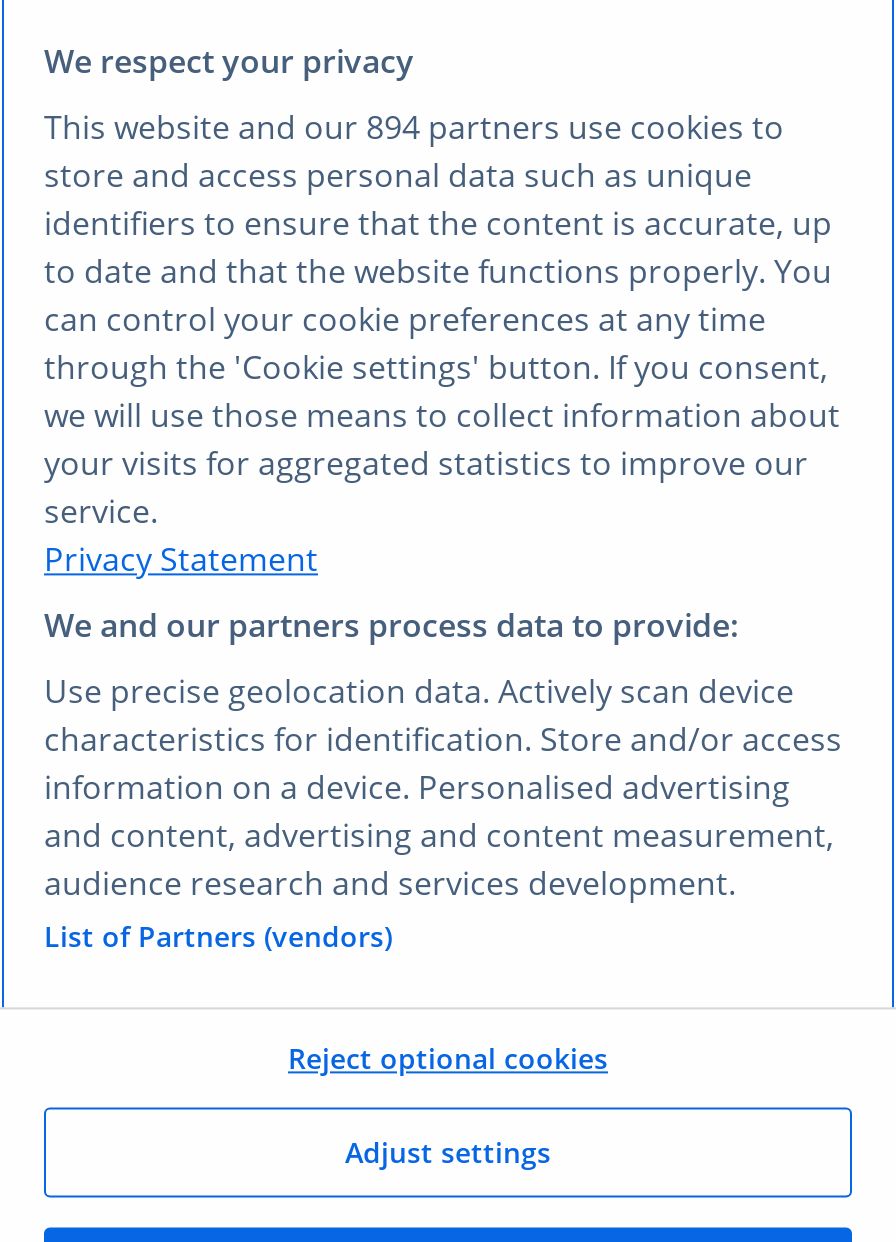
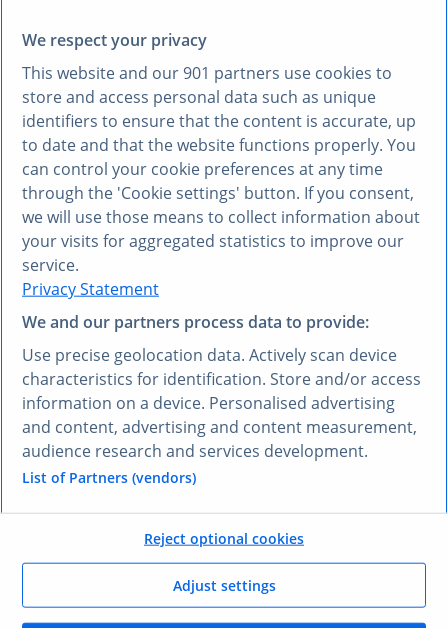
[44,105,784,149] This website and our 894 partners use cookies to -> [22,62,392,84] This website and our 901 partners use cookies to

